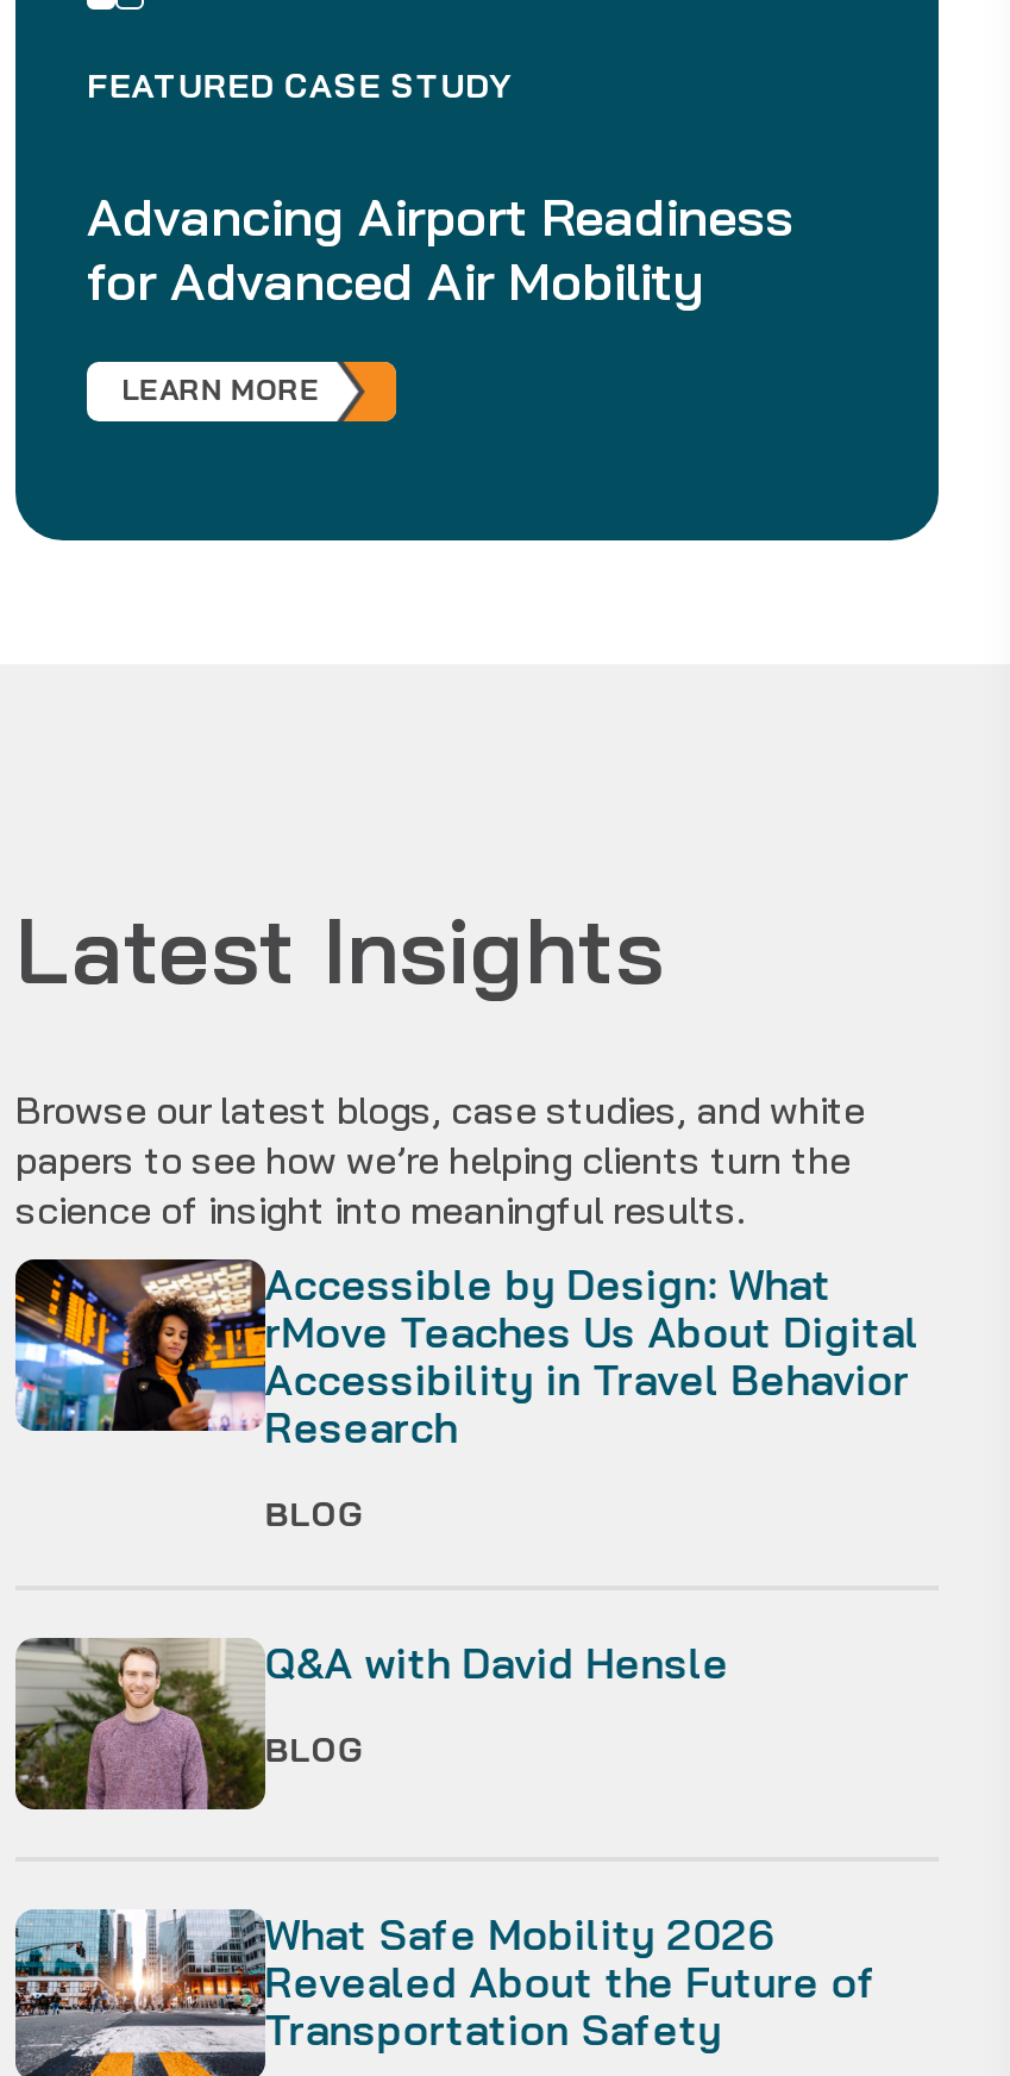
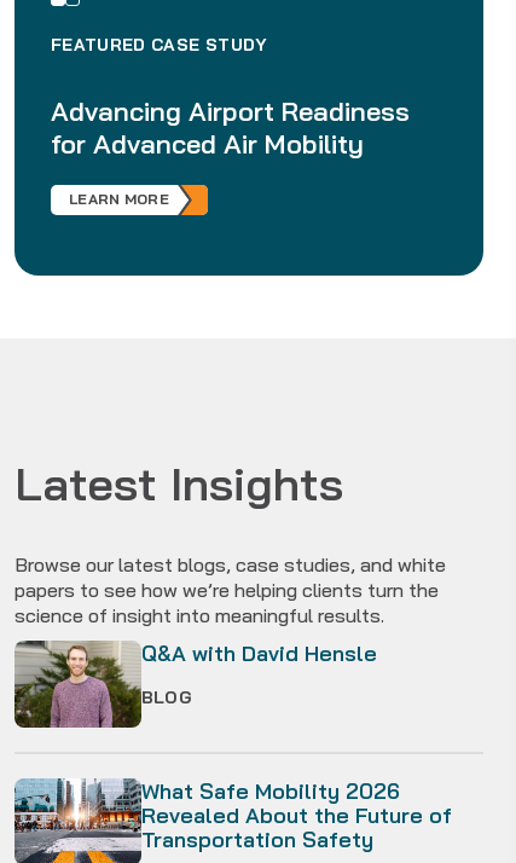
[13,1257,919,1535] [image] | Accessible by Design: What | rMove Teaches Us About Digital | Accessibility in Travel Behavior | Research | BLOG -> none

